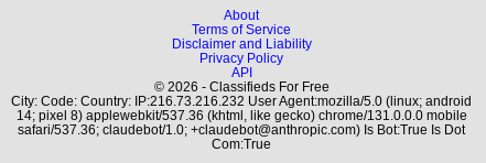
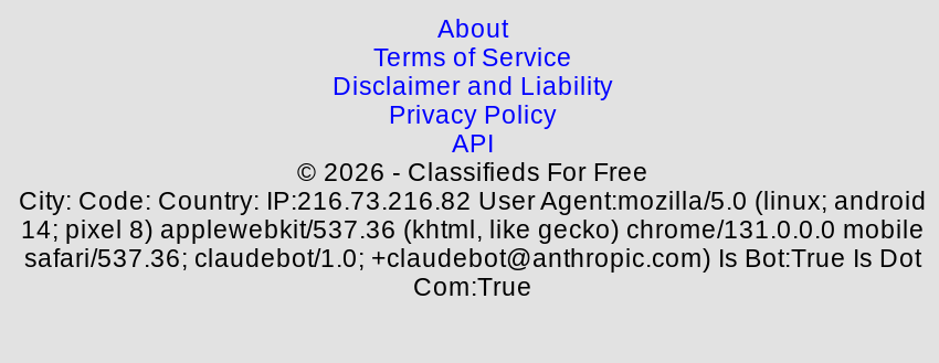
[11,94,472,108] City: Code: Country: IP:216.73.216.232 User Agent:mozilla/5.0 (linux; android -> [19,185,927,214] City: Code: Country: IP:216.73.216.82 User Agent:mozilla/5.0 (linux; android

